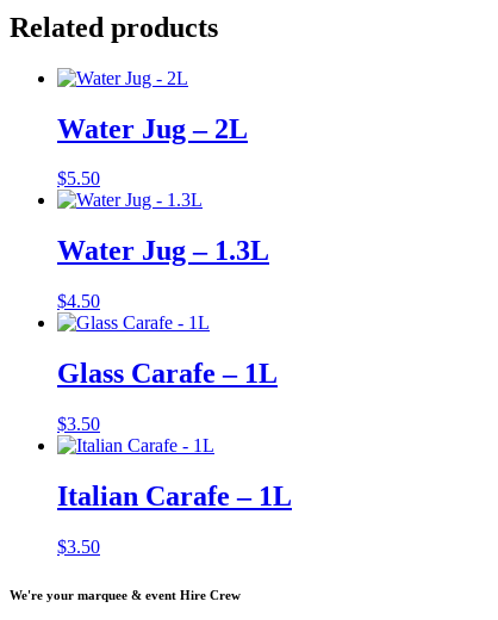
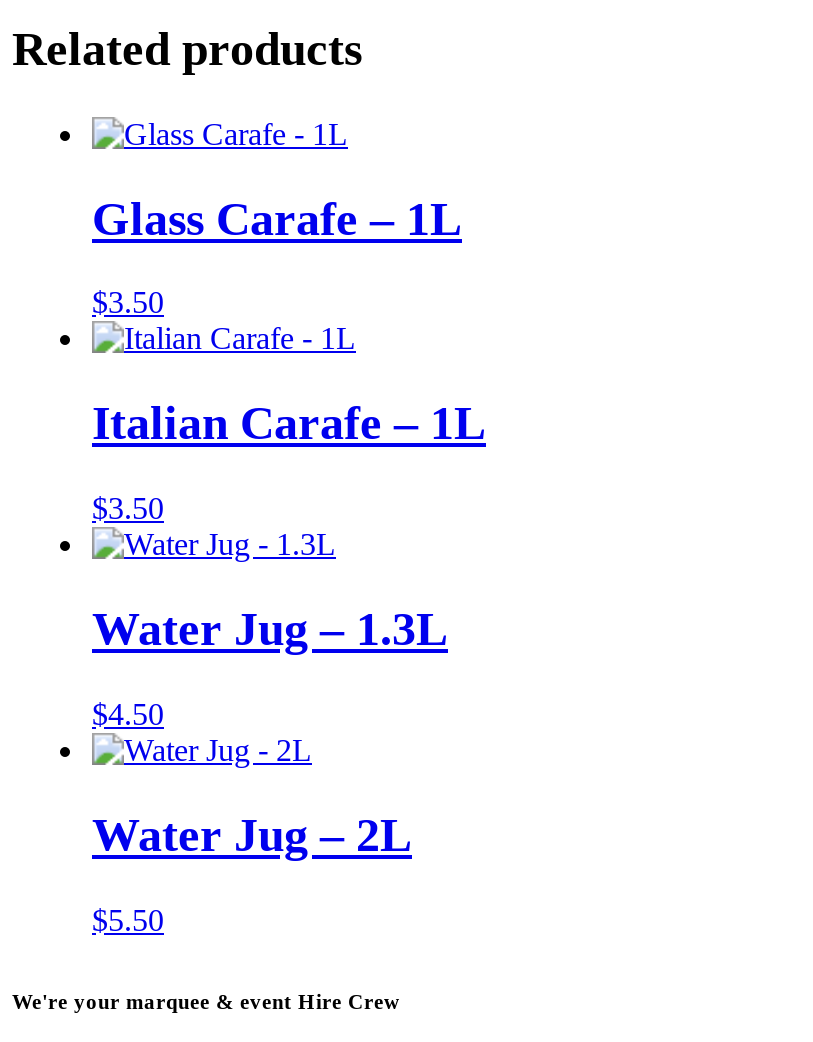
moved [57,113,269,312] -> [92,603,448,937]: Water Jug – 2L | $5.50 | Water Jug – 1.3L | $4.50
moved [57,358,292,557] -> [92,192,486,526]: Glass Carafe – 1L | $3.50 | Italian Carafe – 1L | $3.50

